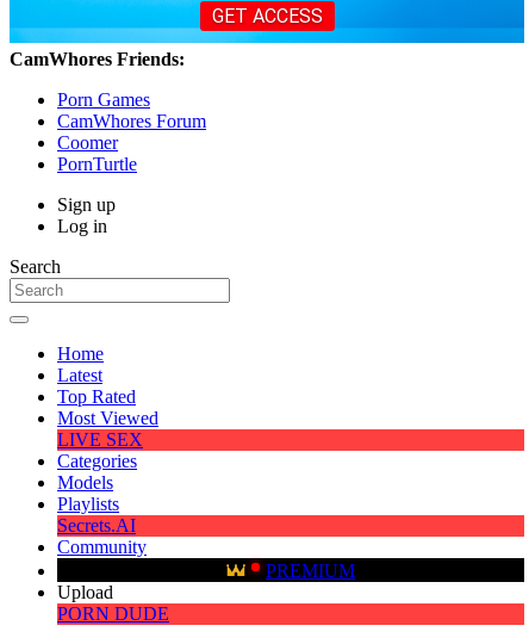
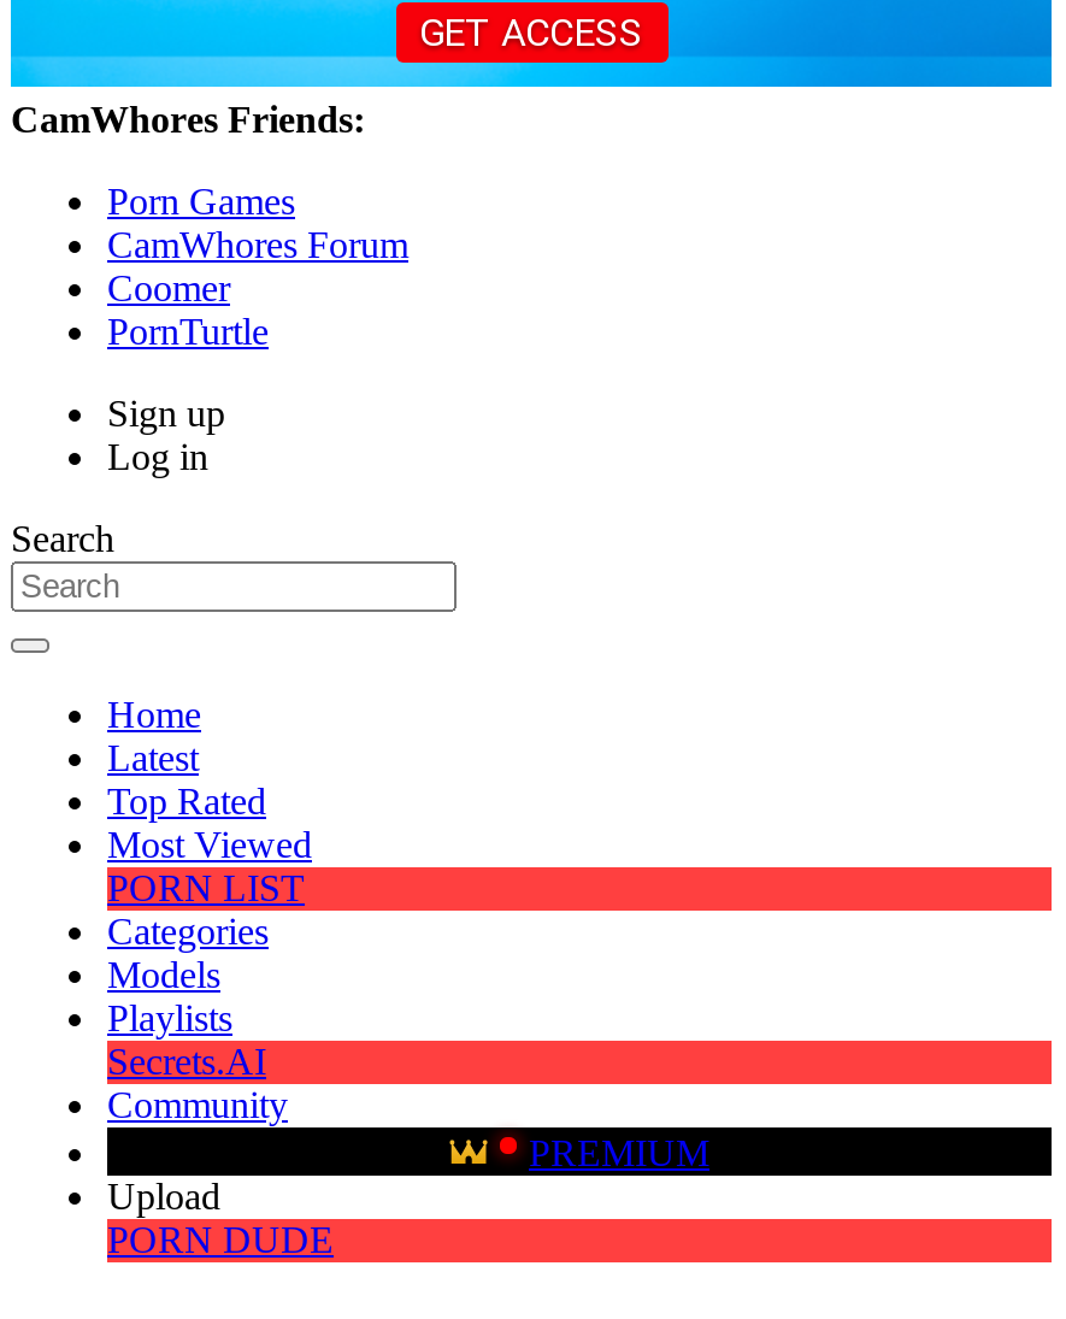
[57,429,143,450] LIVE SEX -> [107,867,305,908] PORN LIST

